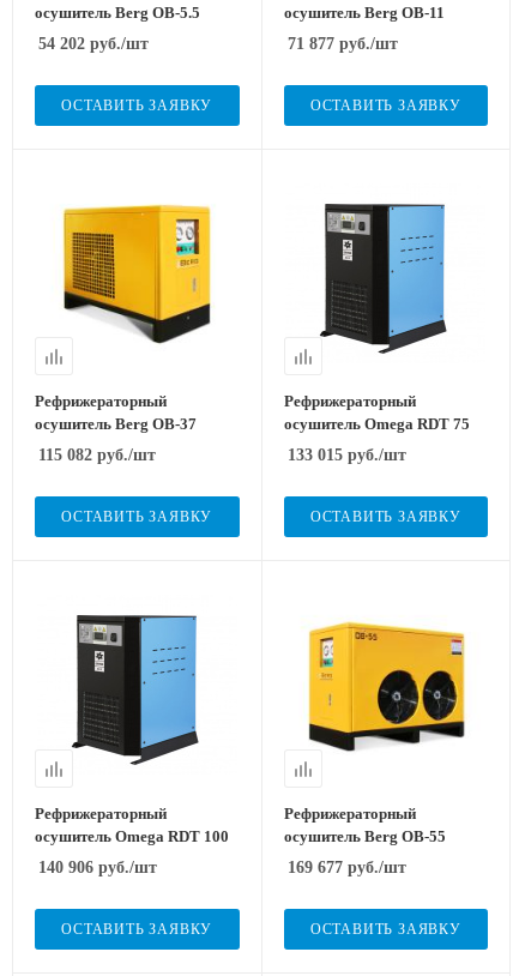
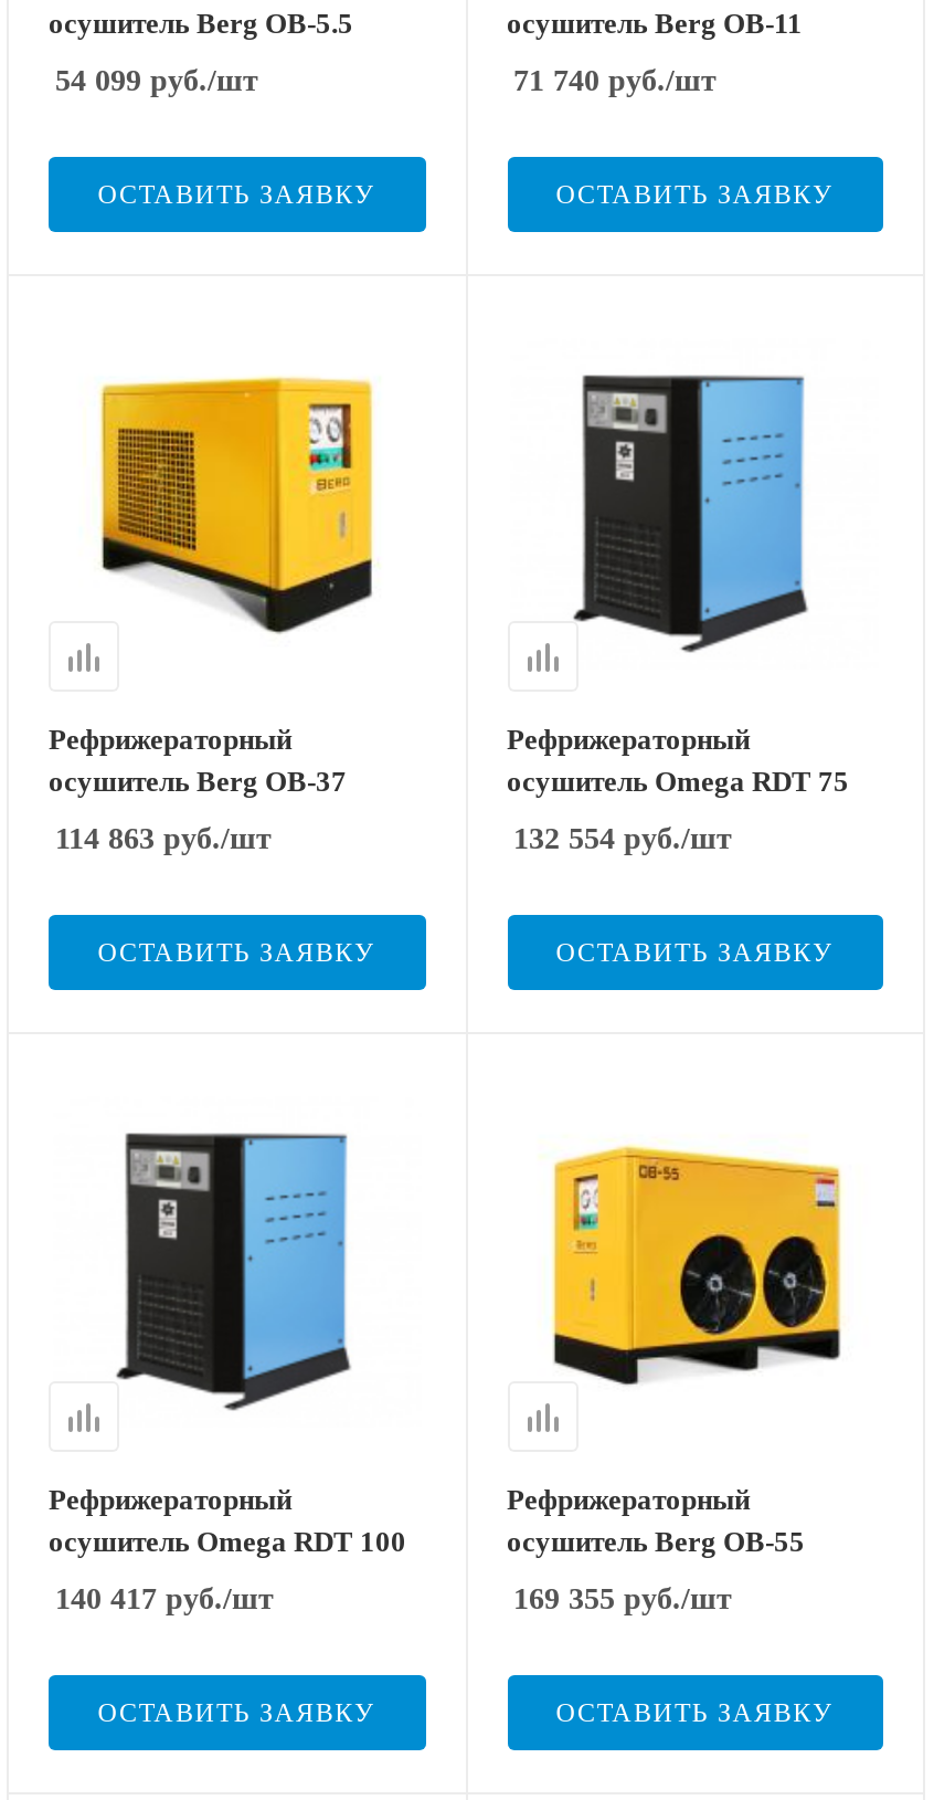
[38,34,149,52] 54 202 руб./шт -> [55,63,258,96] 54 099 руб./шт
[287,34,397,52] 71 877 руб./шт -> [513,63,717,96] 71 740 руб./шт
[38,446,156,464] 115 082 руб./шт -> [55,822,272,855] 114 863 руб./шт
[287,446,406,464] 133 015 руб./шт -> [513,822,732,855] 132 554 руб./шт
[38,858,157,876] 140 906 руб./шт -> [55,1581,274,1614] 140 417 руб./шт
[287,858,406,876] 169 677 руб./шт -> [513,1581,732,1614] 169 355 руб./шт

